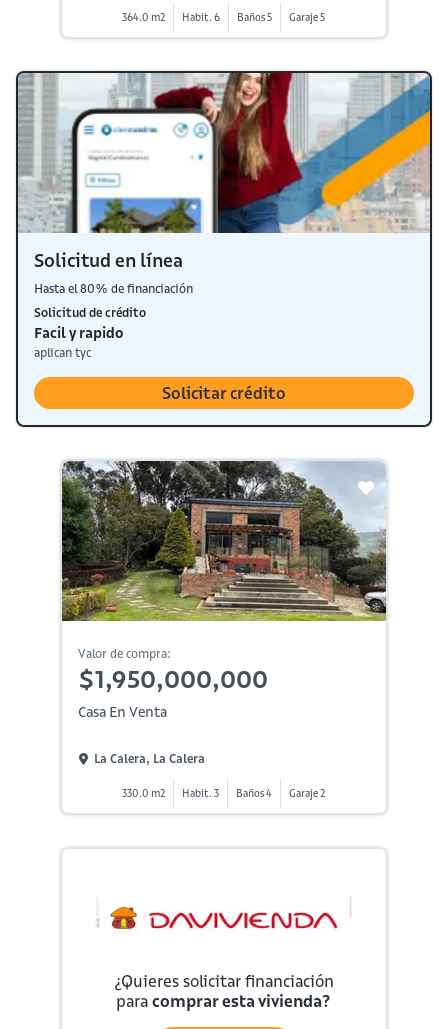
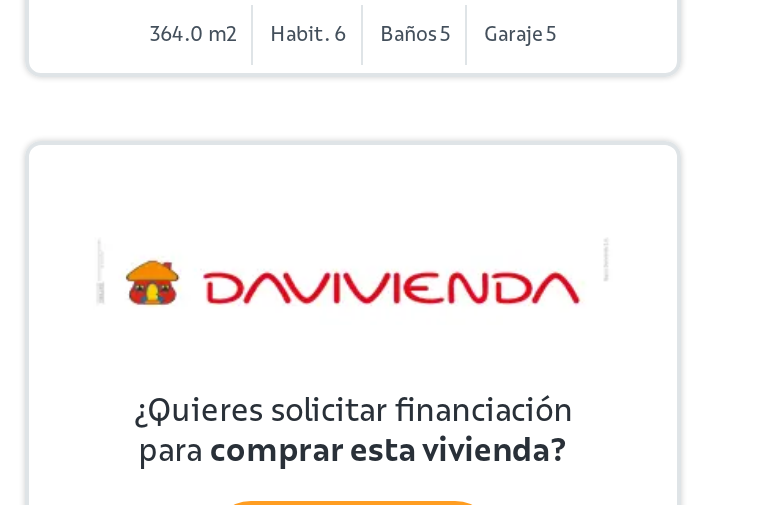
[15,70,433,428] [image] | Solicitud en línea | Hasta el 80% de financiación | Solicitud de crédito | Facil y rapido | aplican tyc | Solicitar crédito -> none
[61,459,387,800] [image] | Valor de compra: | $1,950,000,000 | Casa En Venta | La Calera, La Calera | 330.0 m2 | Habit. 3 | Baños 4 | Garaje 2 -> none

